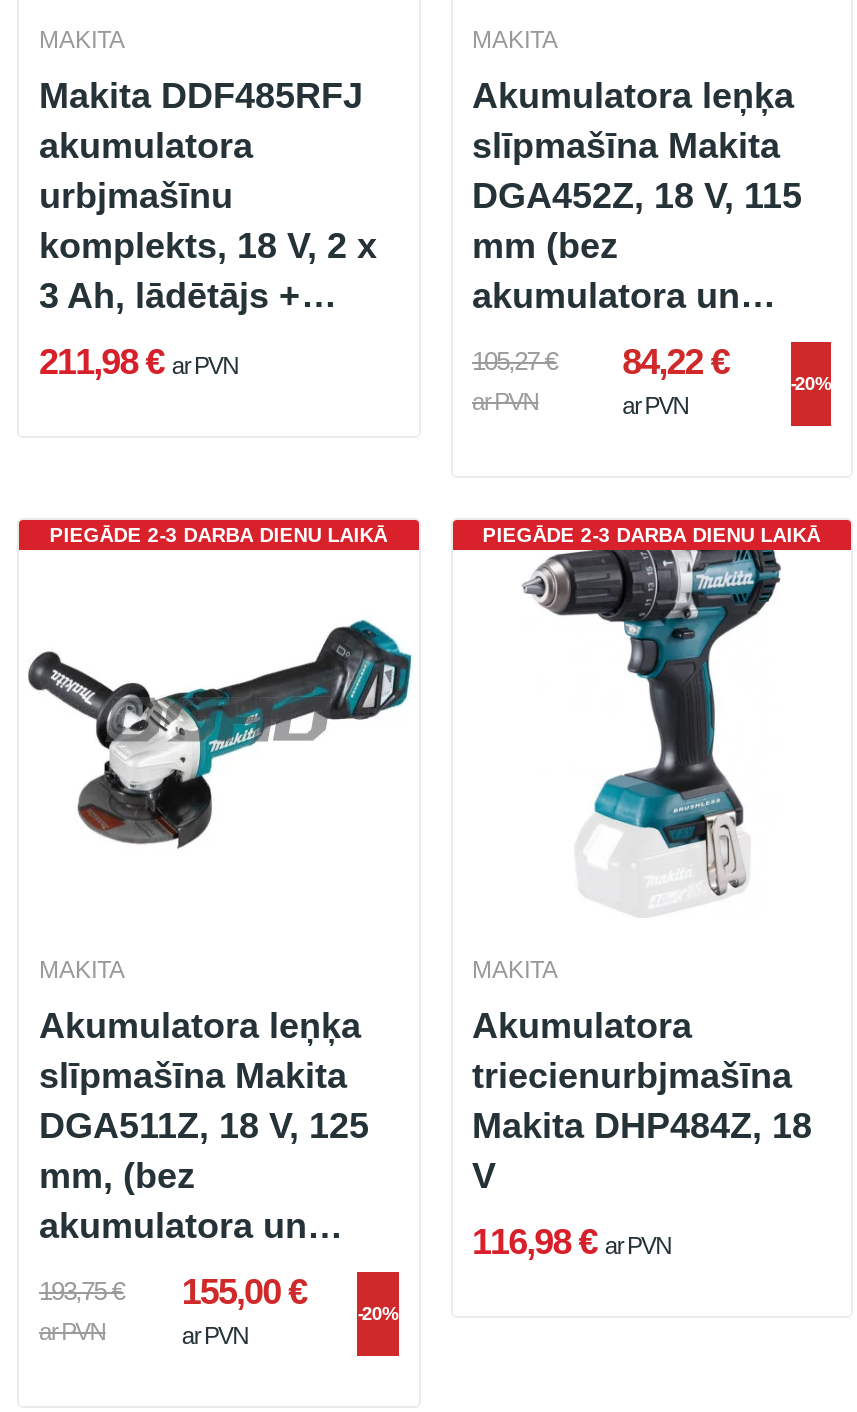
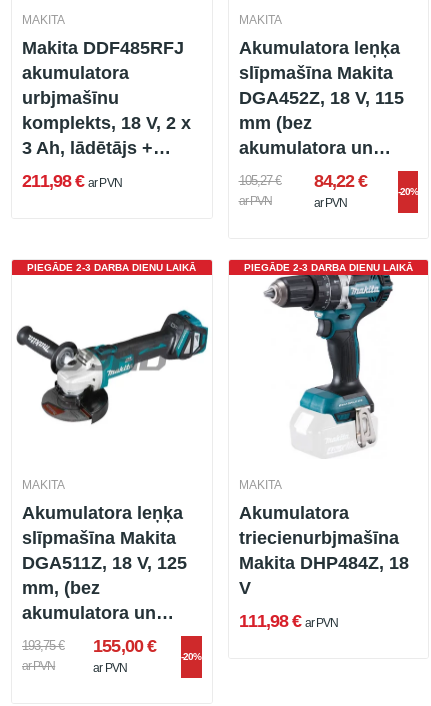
[472,1222,671,1262] 116,98 € ar PVN -> [238,611,338,631] 111,98 € ar PVN

